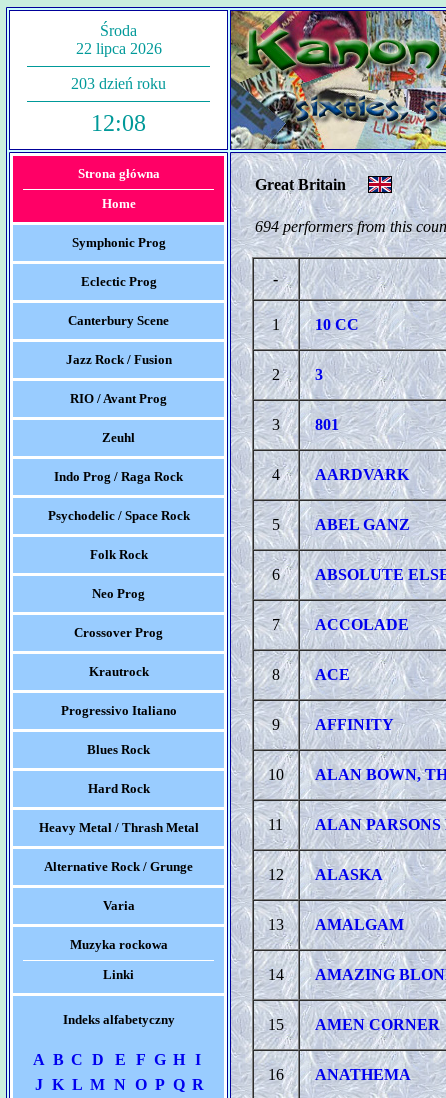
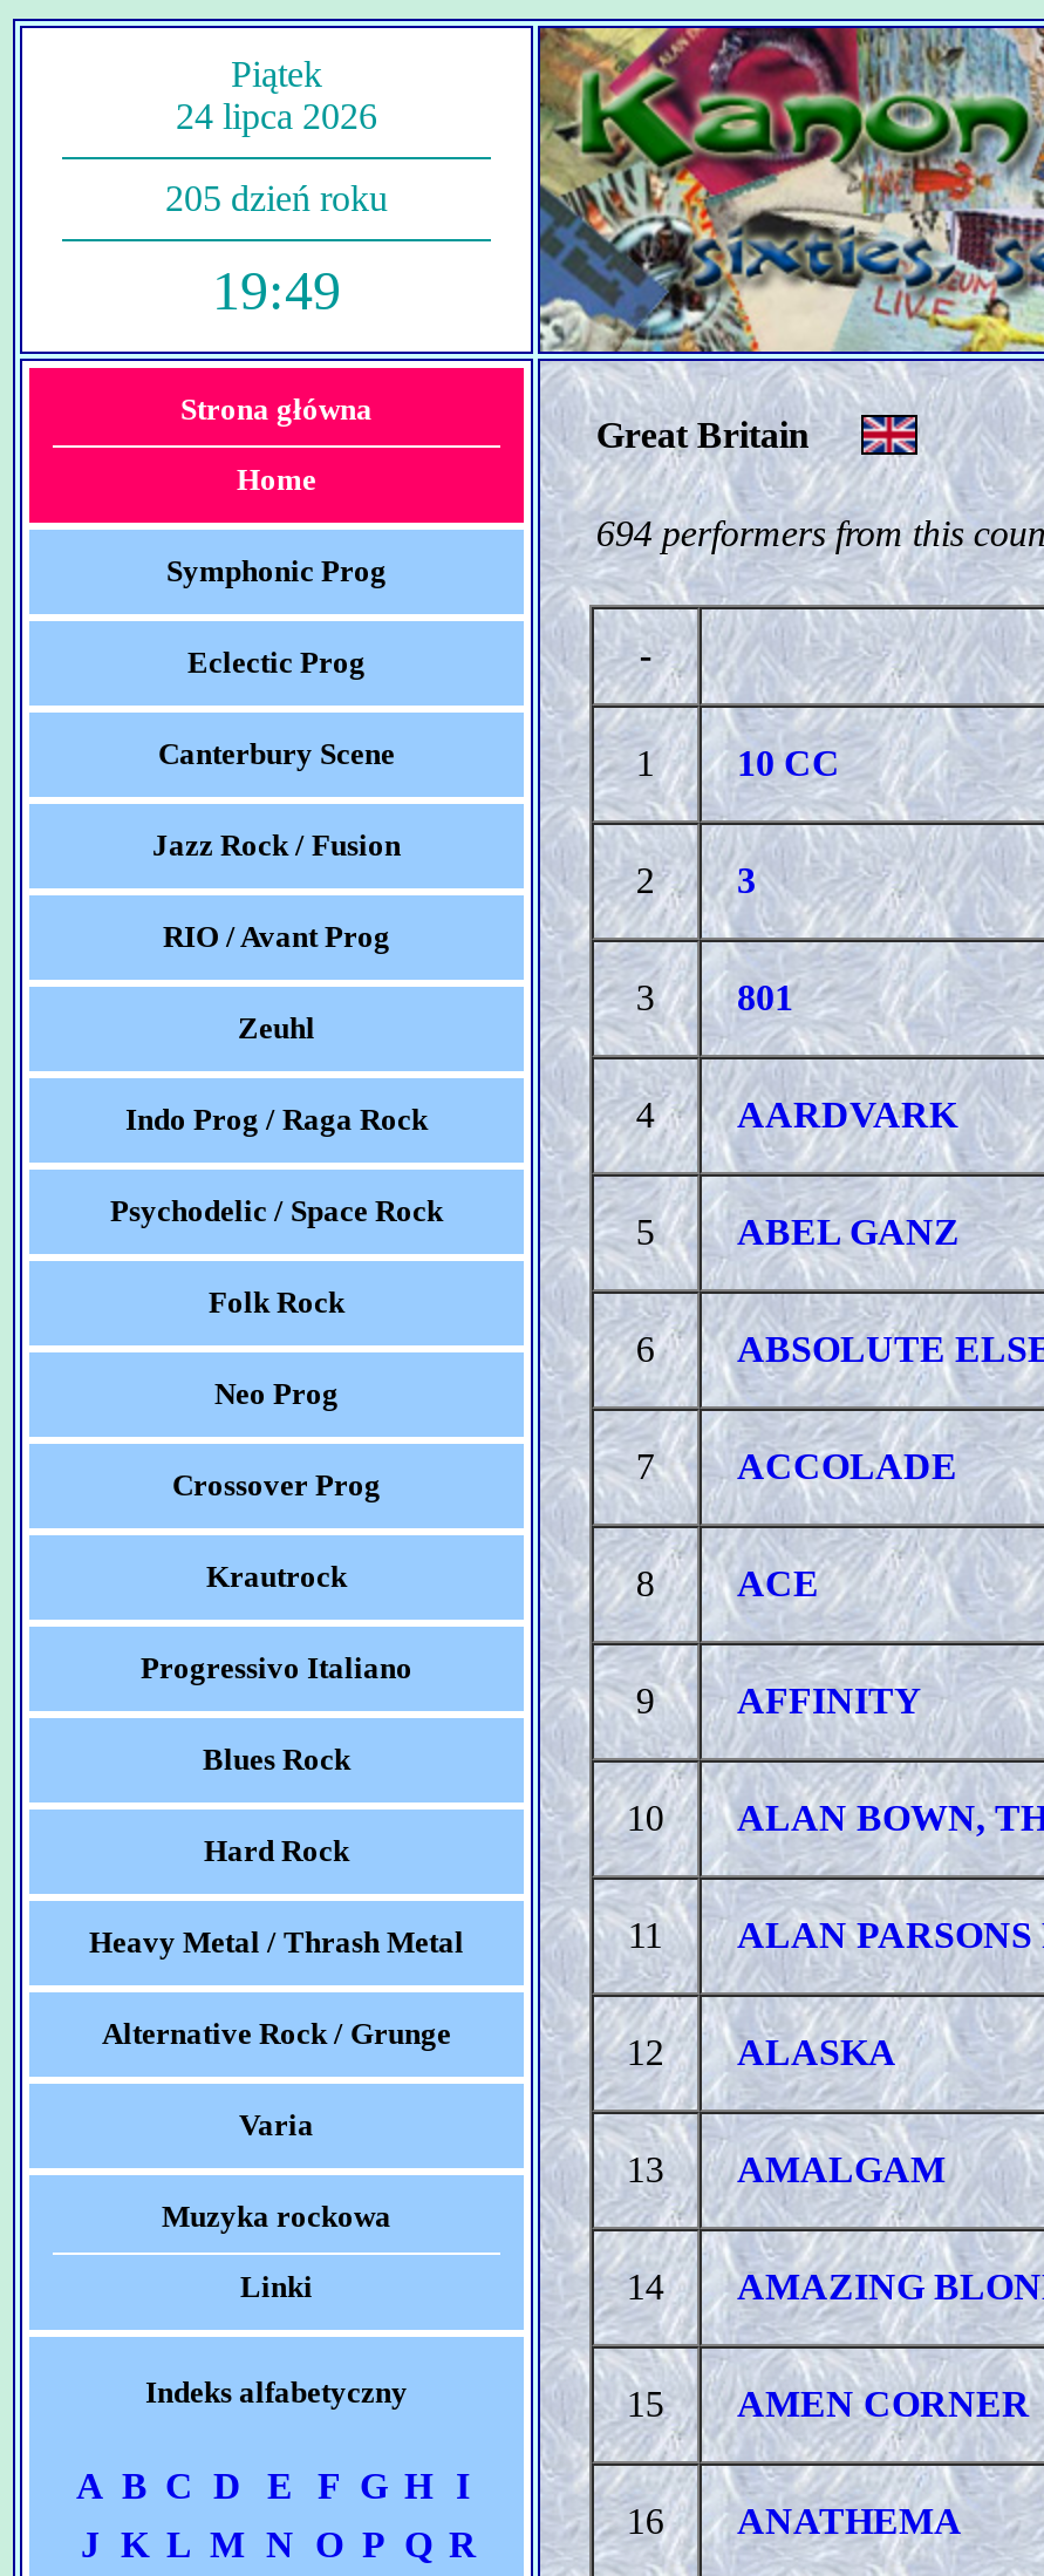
[75,22,161,57] Środa | 22 lipca 2026 -> [176,54,377,136] Piątek | 24 lipca 2026
[71,75,166,92] 203 dzień roku -> [165,178,388,218] 205 dzień roku
[91,110,146,136] 12:08 -> [212,260,341,321] 19:49

